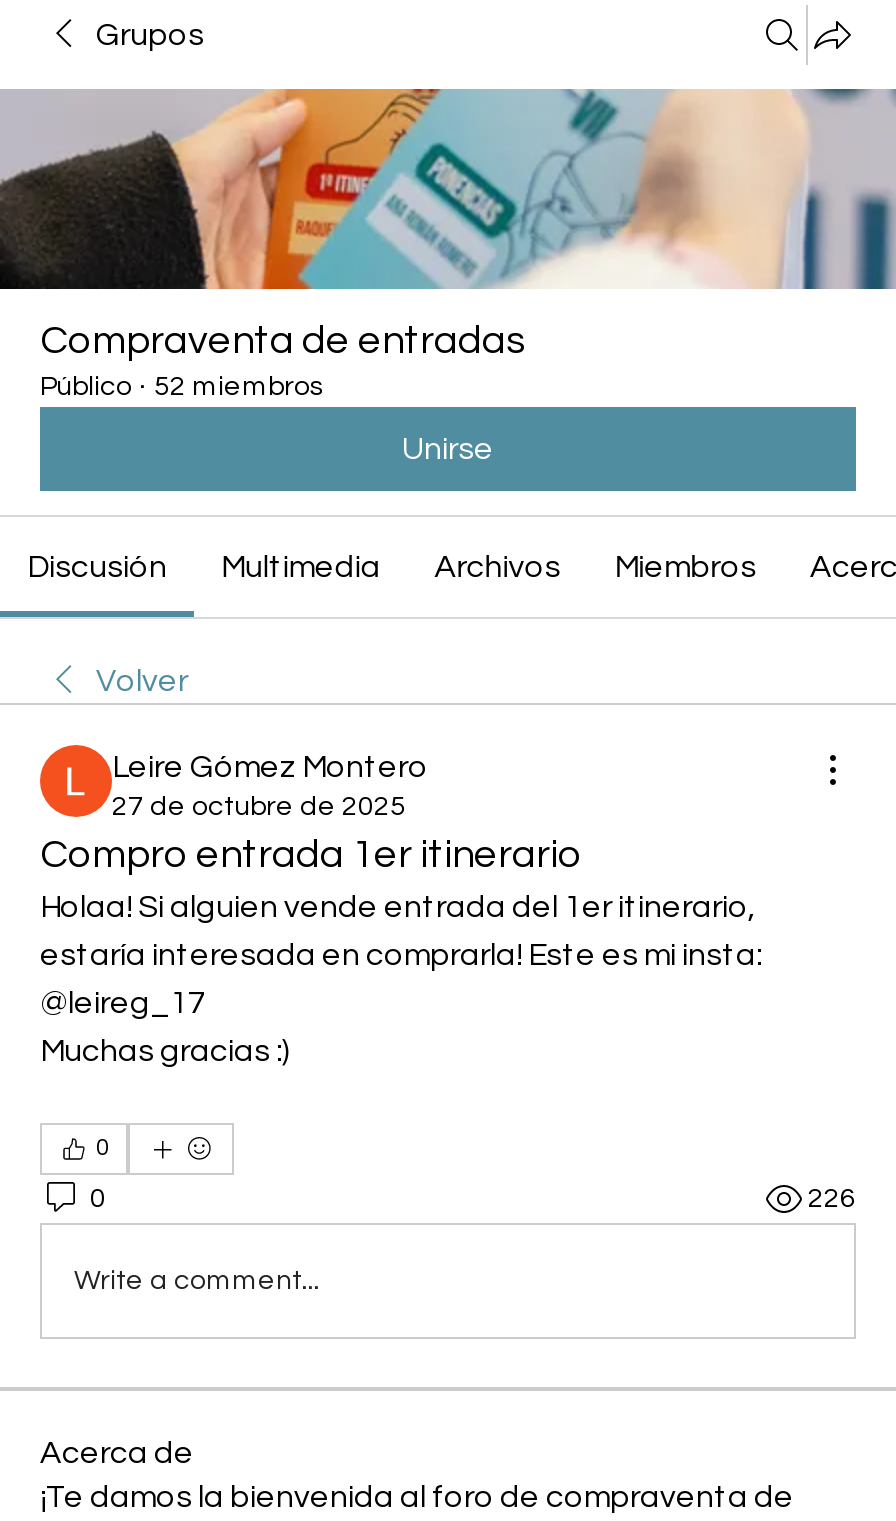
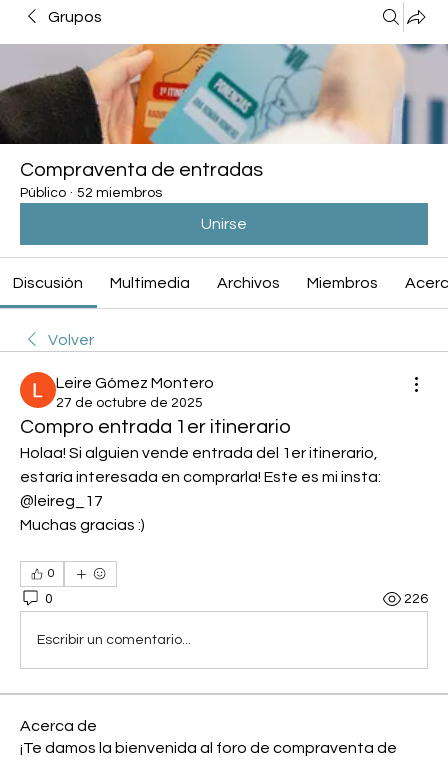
[74,1266,320,1294] Write a comment... -> [37,632,191,646] Escribir un comentario...

